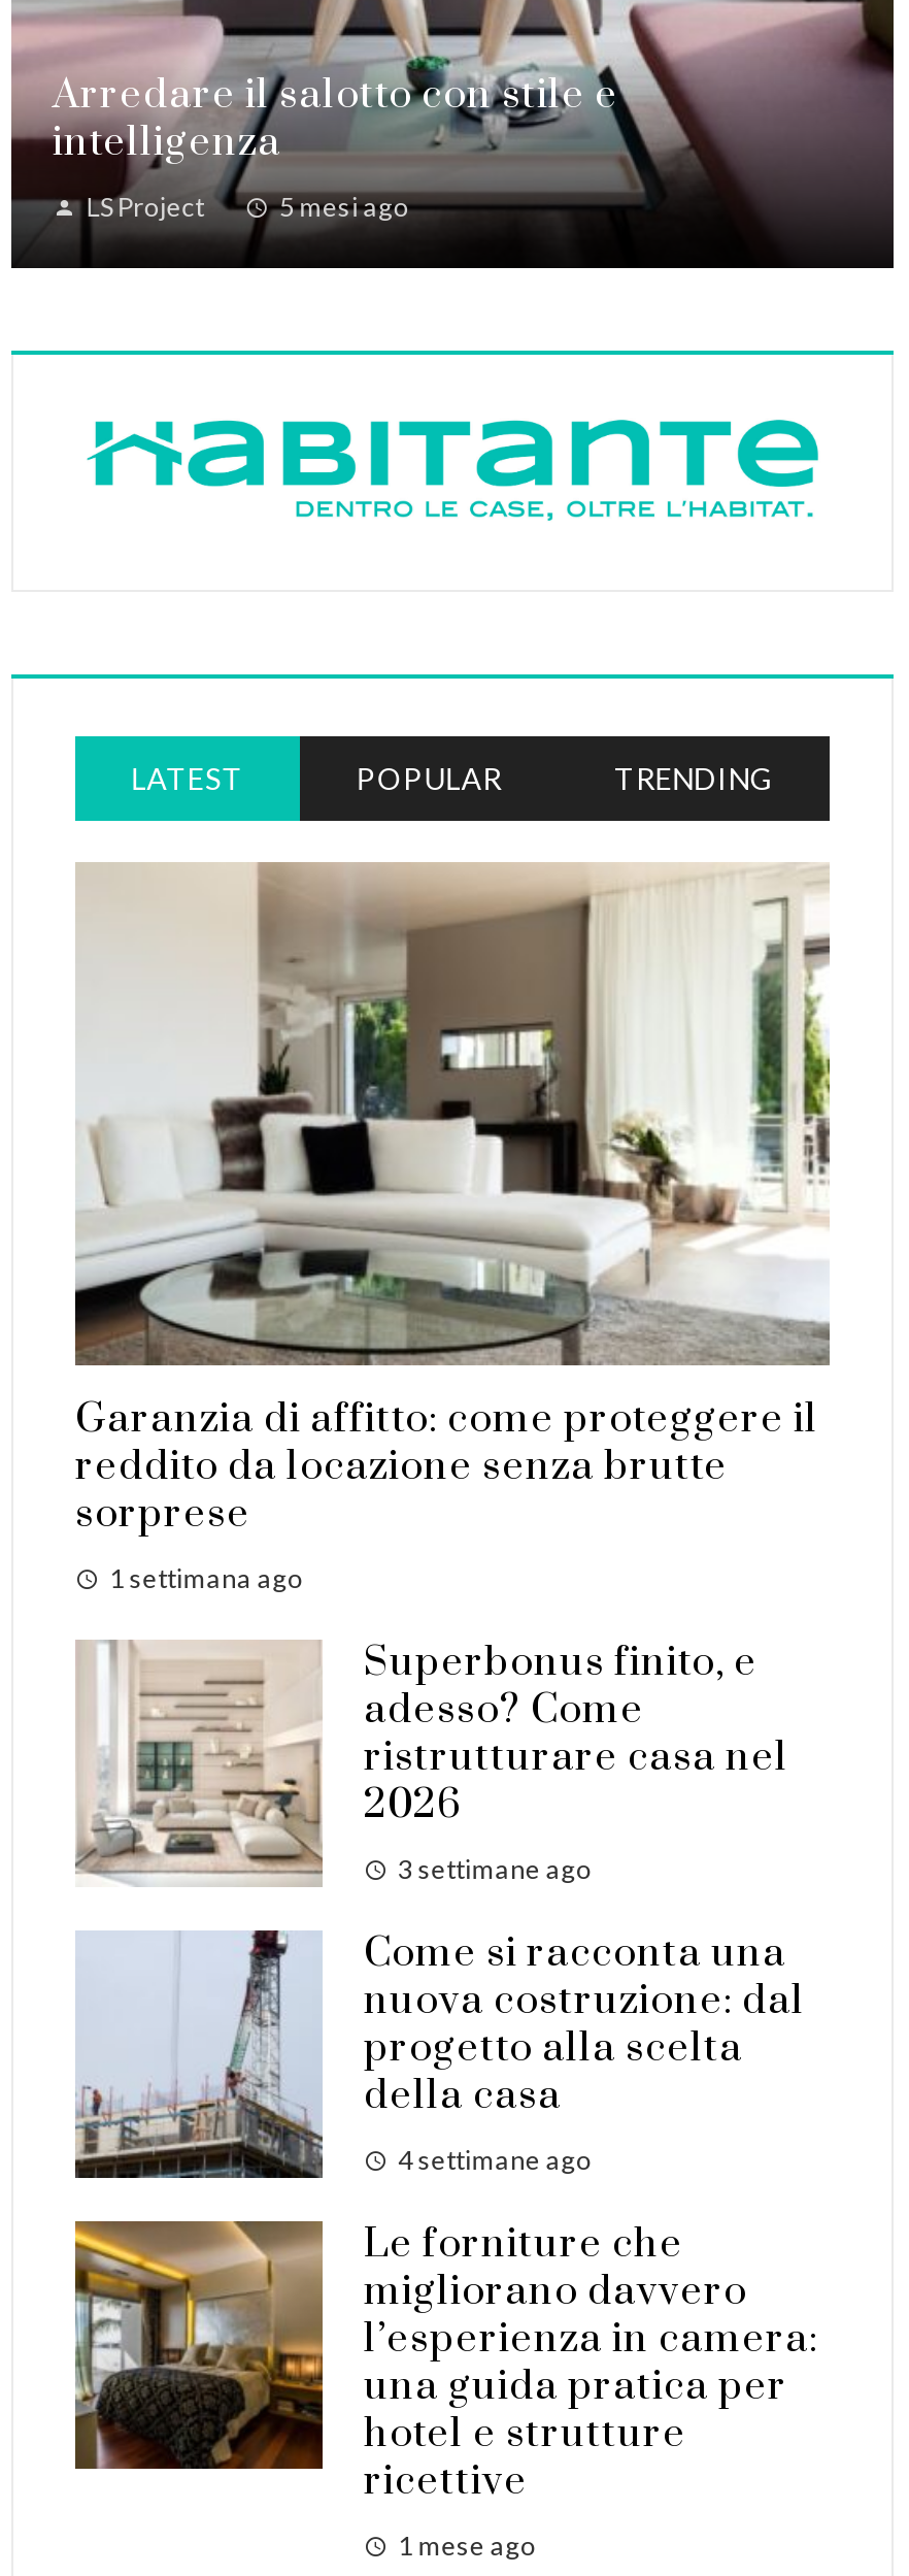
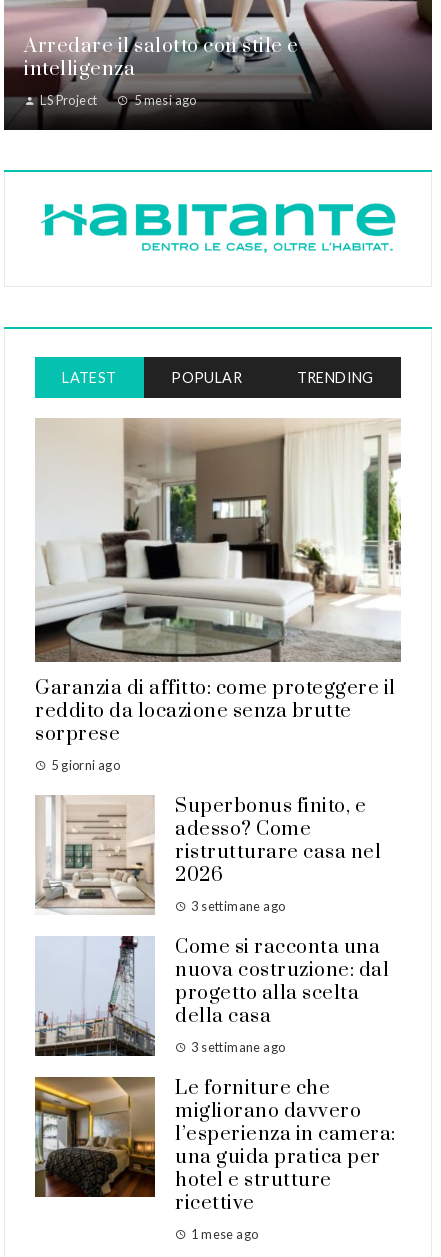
[109,1561,303,1594] 1 settimana ago -> [51,757,120,773] 5 giorni ago
[398,2143,591,2176] 4 settimane ago -> [191,1039,285,1055] 3 settimane ago

